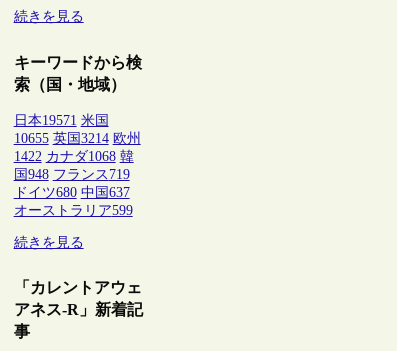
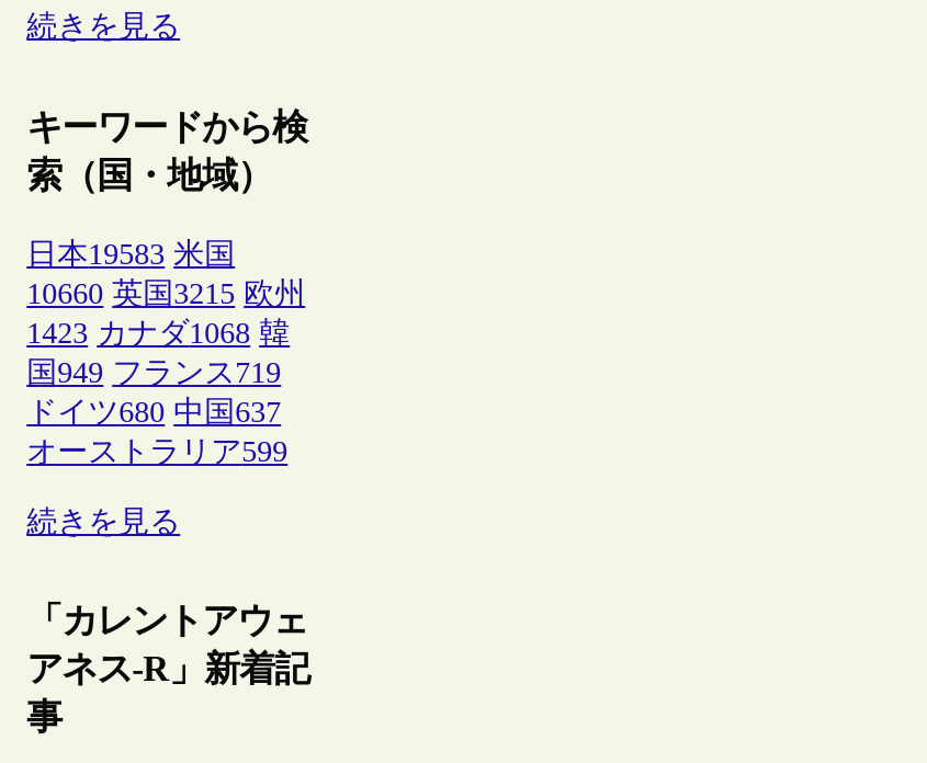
[14,113,109,128] 日本19571 米国 -> [27,238,235,271] 日本19583 米国
[14,131,141,146] 10655 英国3214 欧州 -> [27,277,305,310] 10660 英国3215 欧州
[14,149,134,164] 1422 カナダ1068 韓 -> [27,317,290,350] 1423 カナダ1068 韓
[14,167,130,182] 国948 フランス719 -> [27,356,281,389] 国949 フランス719

